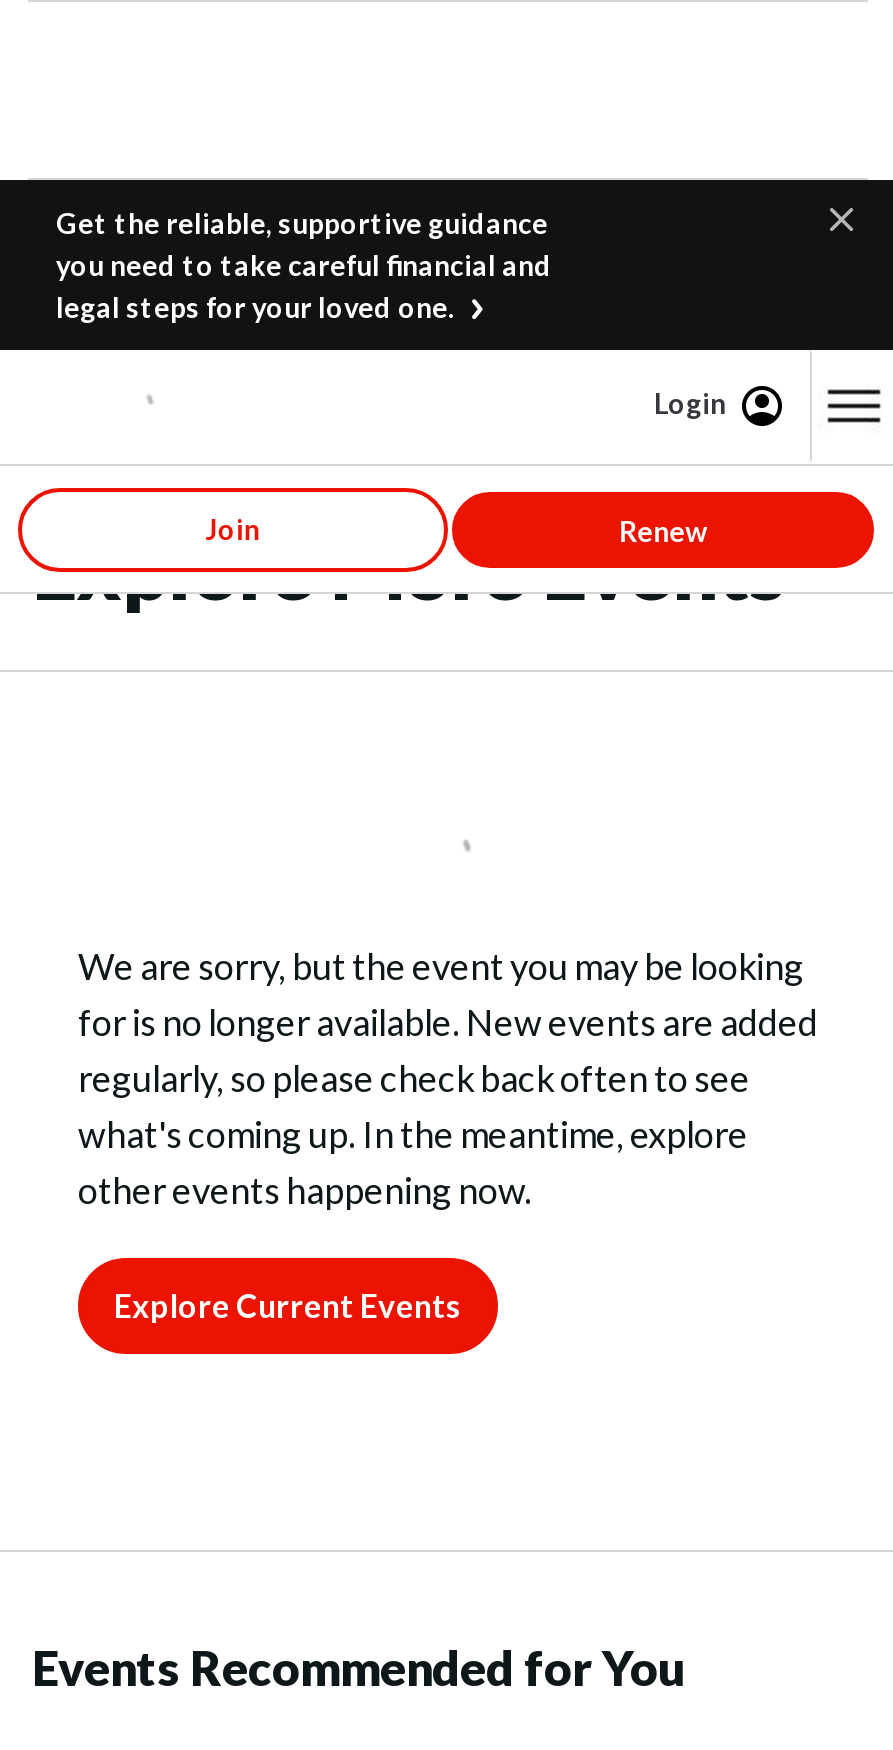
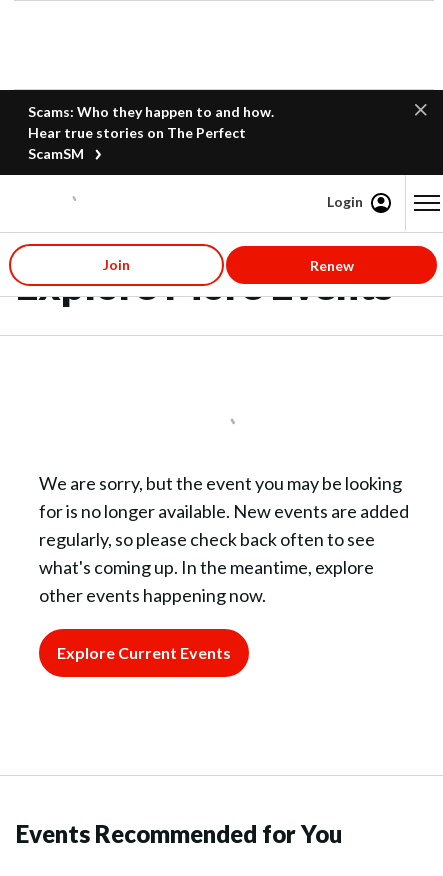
[56,206,552,324] Get the reliable, supportive guidance | you need to take careful financial and | legal steps for your loved one. -> [28,103,274,162] Scams: Who they happen to and how. | Hear true stories on The Perfect | ScamSM

